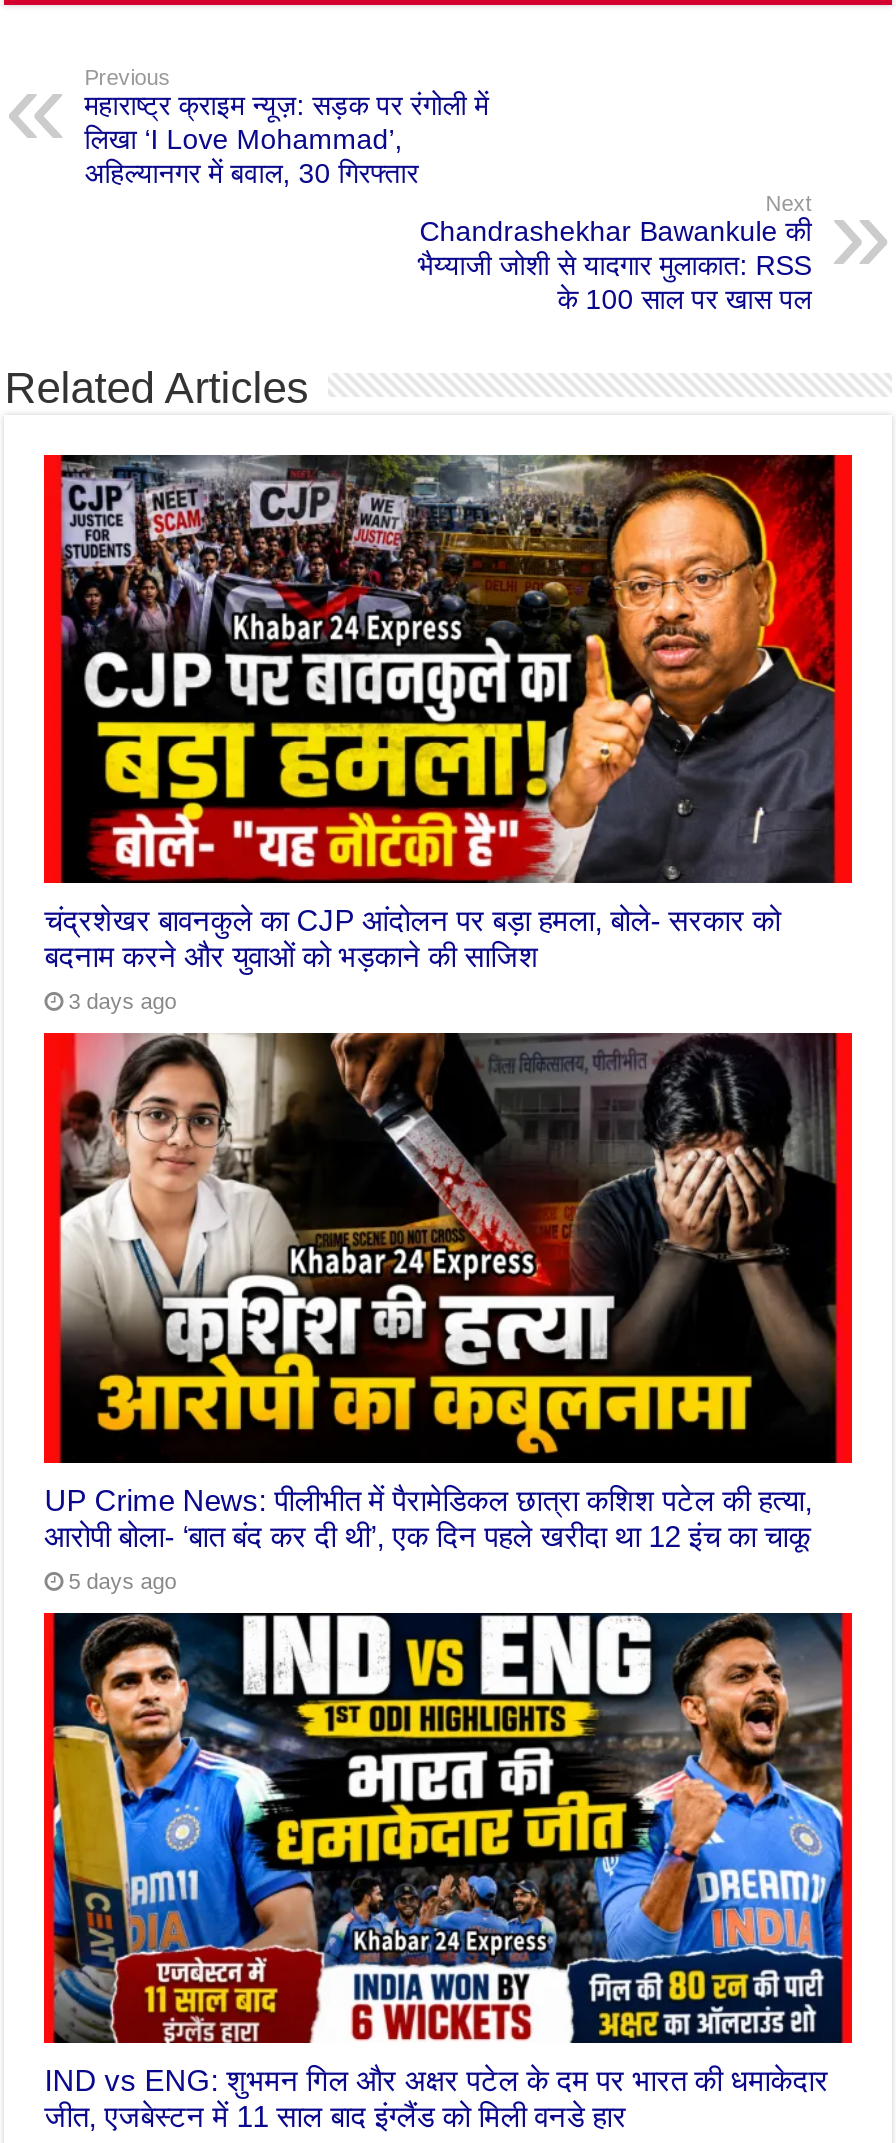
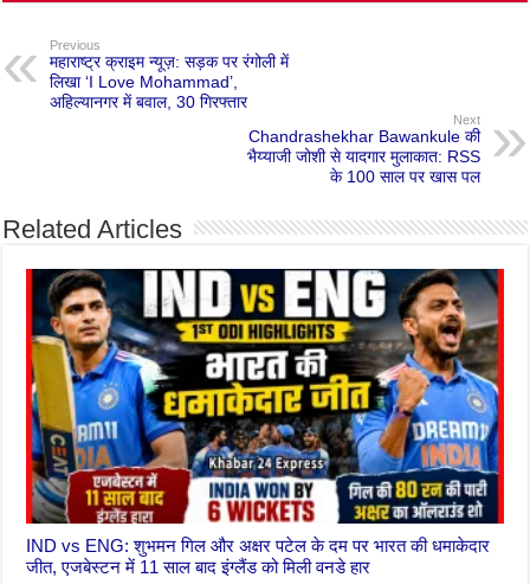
[44,453,844,1013] [image] | चंद्रशेखर बावनकुले का CJP आंदोलन पर बड़ा हमला, बोले- सरकार को | बदनाम करने और युवाओं को भड़काने की साजिश | 3 days ago -> none
[42,1031,854,1593] [image] | UP Crime News: पीलीभीत में पैरामेडिकल छात्रा कशिश पटेल की हत्या, | आरोपी बोला- ‘बात बंद कर दी थी’, एक दिन पहले खरीदा था 12 इंच का चाकू | 5 days ago -> none

